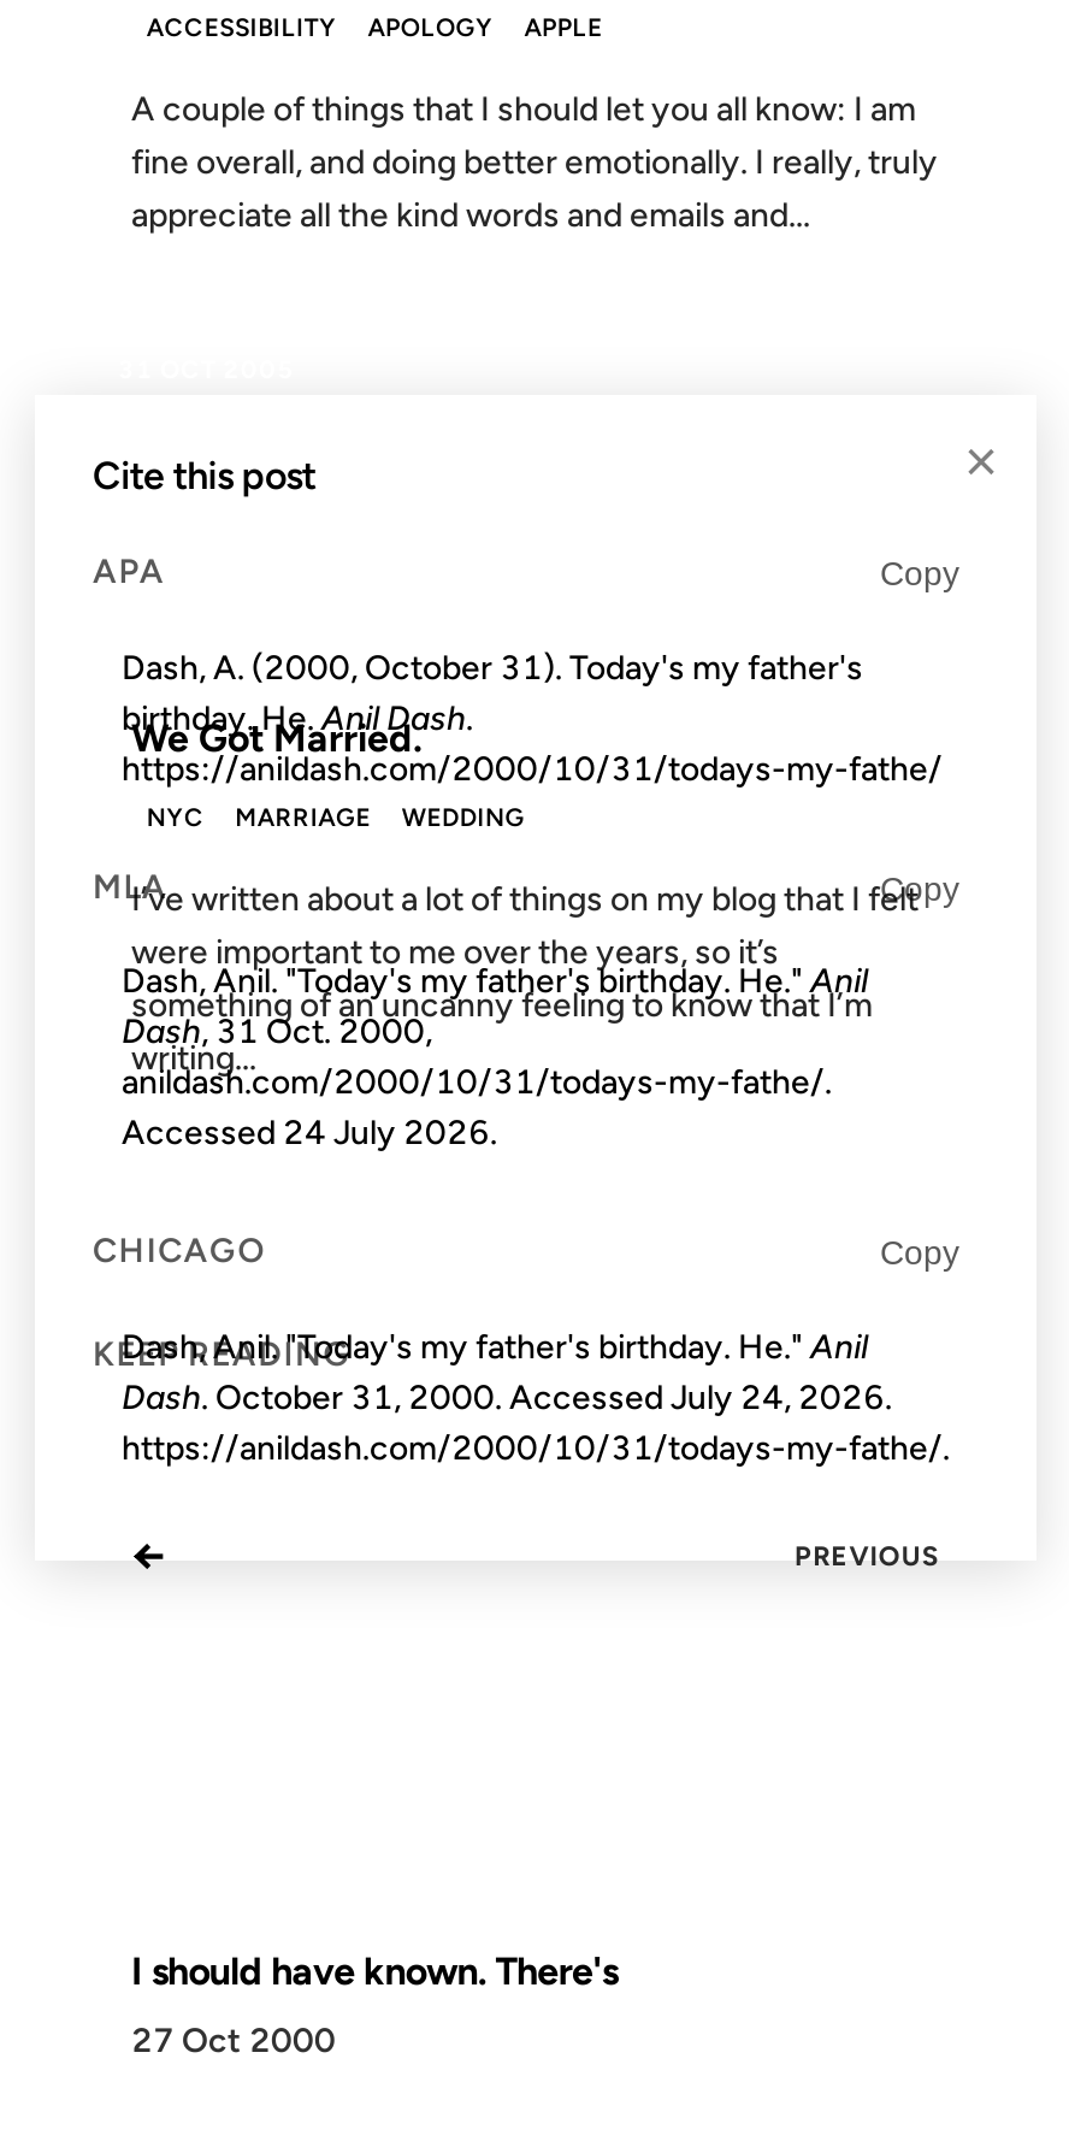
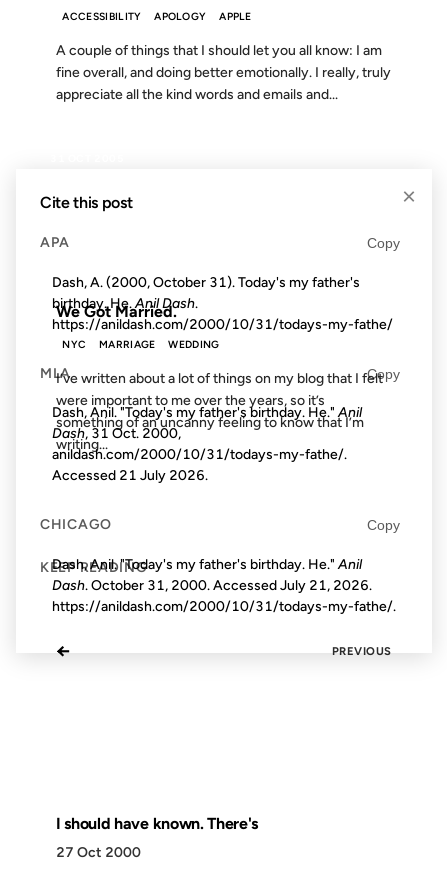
[122,1113,497,1154] Accessed 24 July 2026. -> [52,467,208,484] Accessed 21 July 2026.
[122,1377,892,1418] Dash. October 31, 2000. Accessed July 24, 2026. -> [52,577,372,594] Dash. October 31, 2000. Accessed July 21, 2026.

